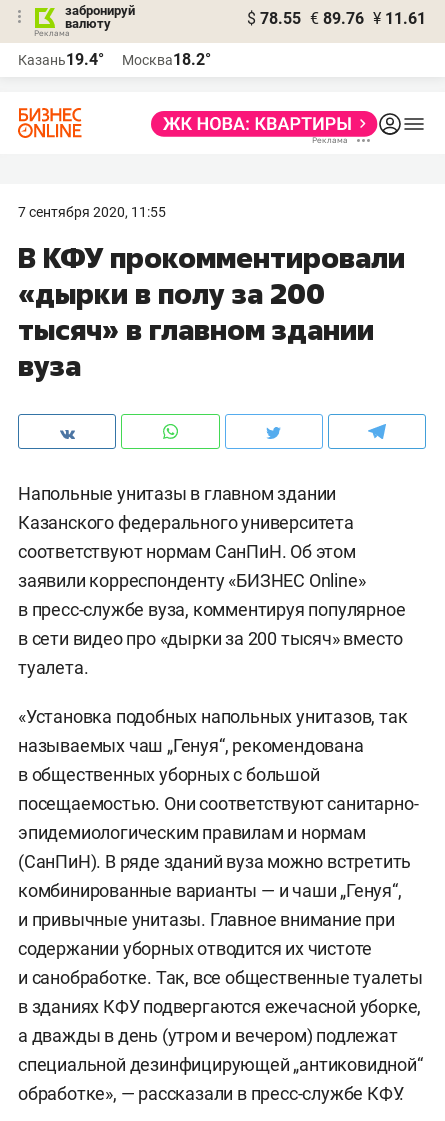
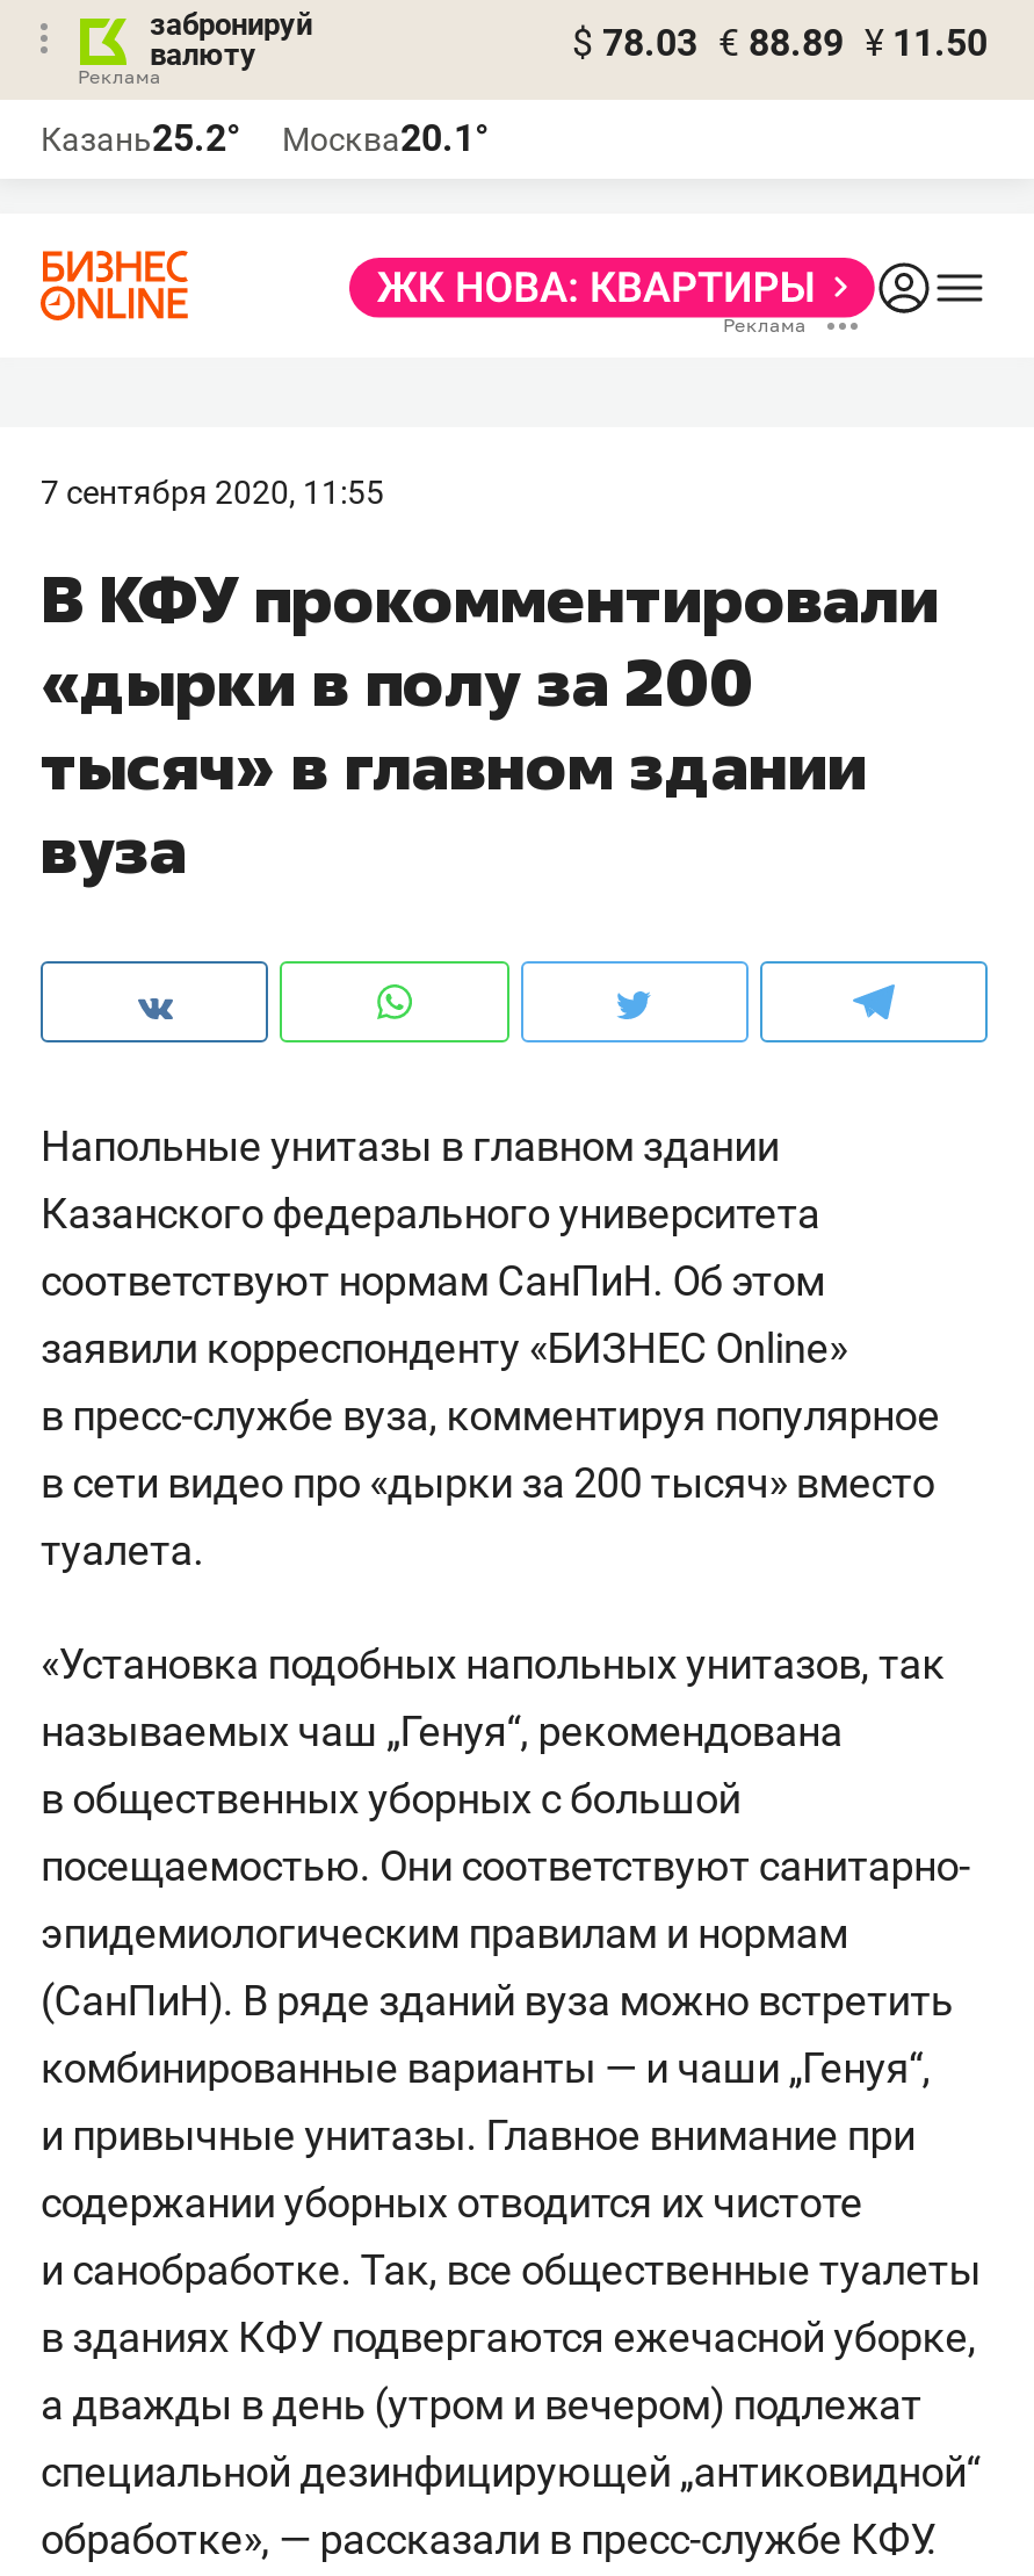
[247,9,426,28] $ 78.55 € 89.76 ¥ 11.61 -> [572,21,988,65] $ 78.03 € 88.89 ¥ 11.50
[18,50,104,69] Казань19.4° -> [41,116,240,160] Казань25.2°
[122,50,211,69] Москва18.2° -> [282,116,489,160] Москва20.1°

